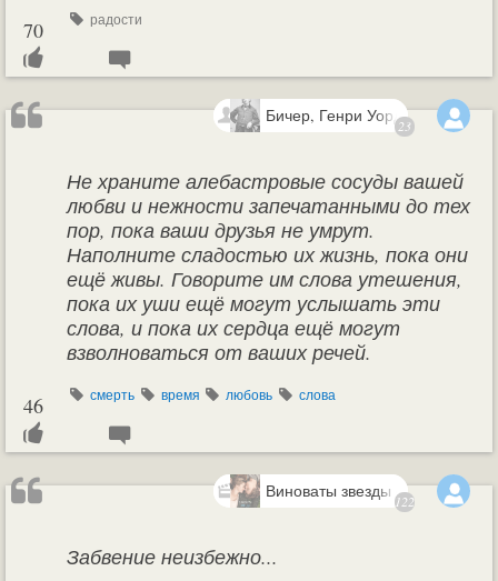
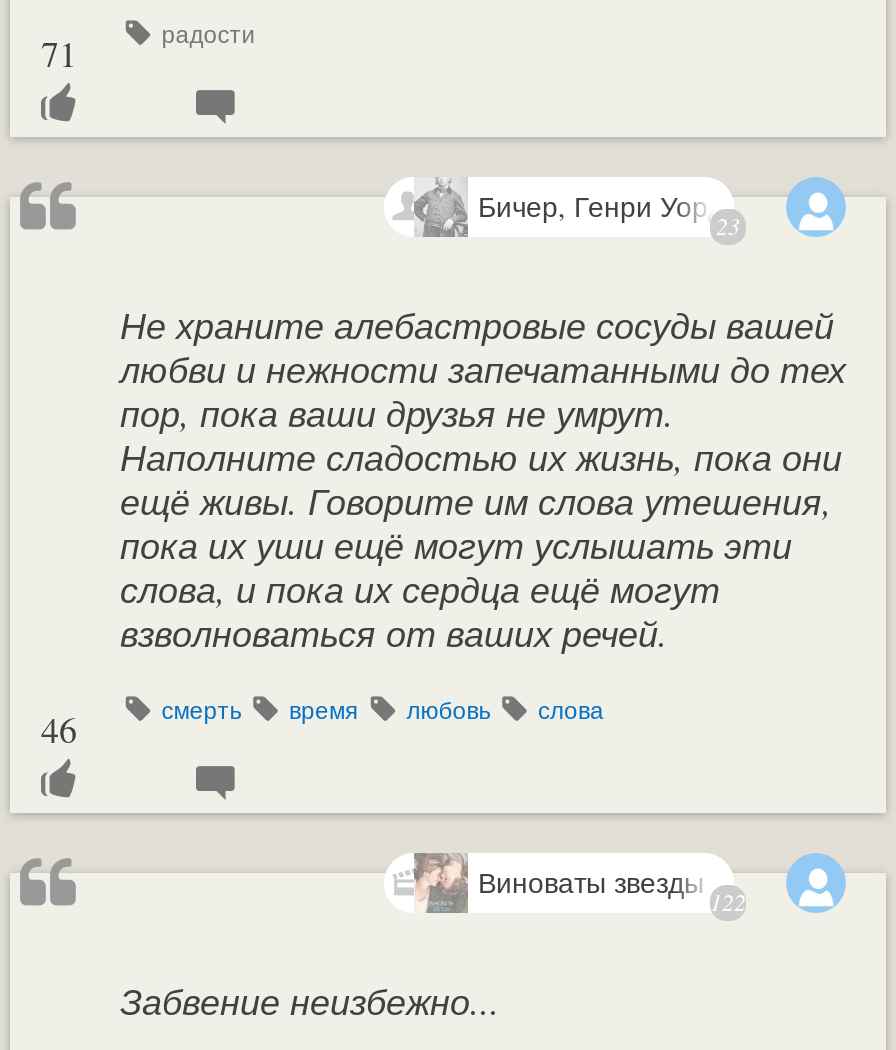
[23,17,43,43] 70 -> [41,29,77,77] 71

